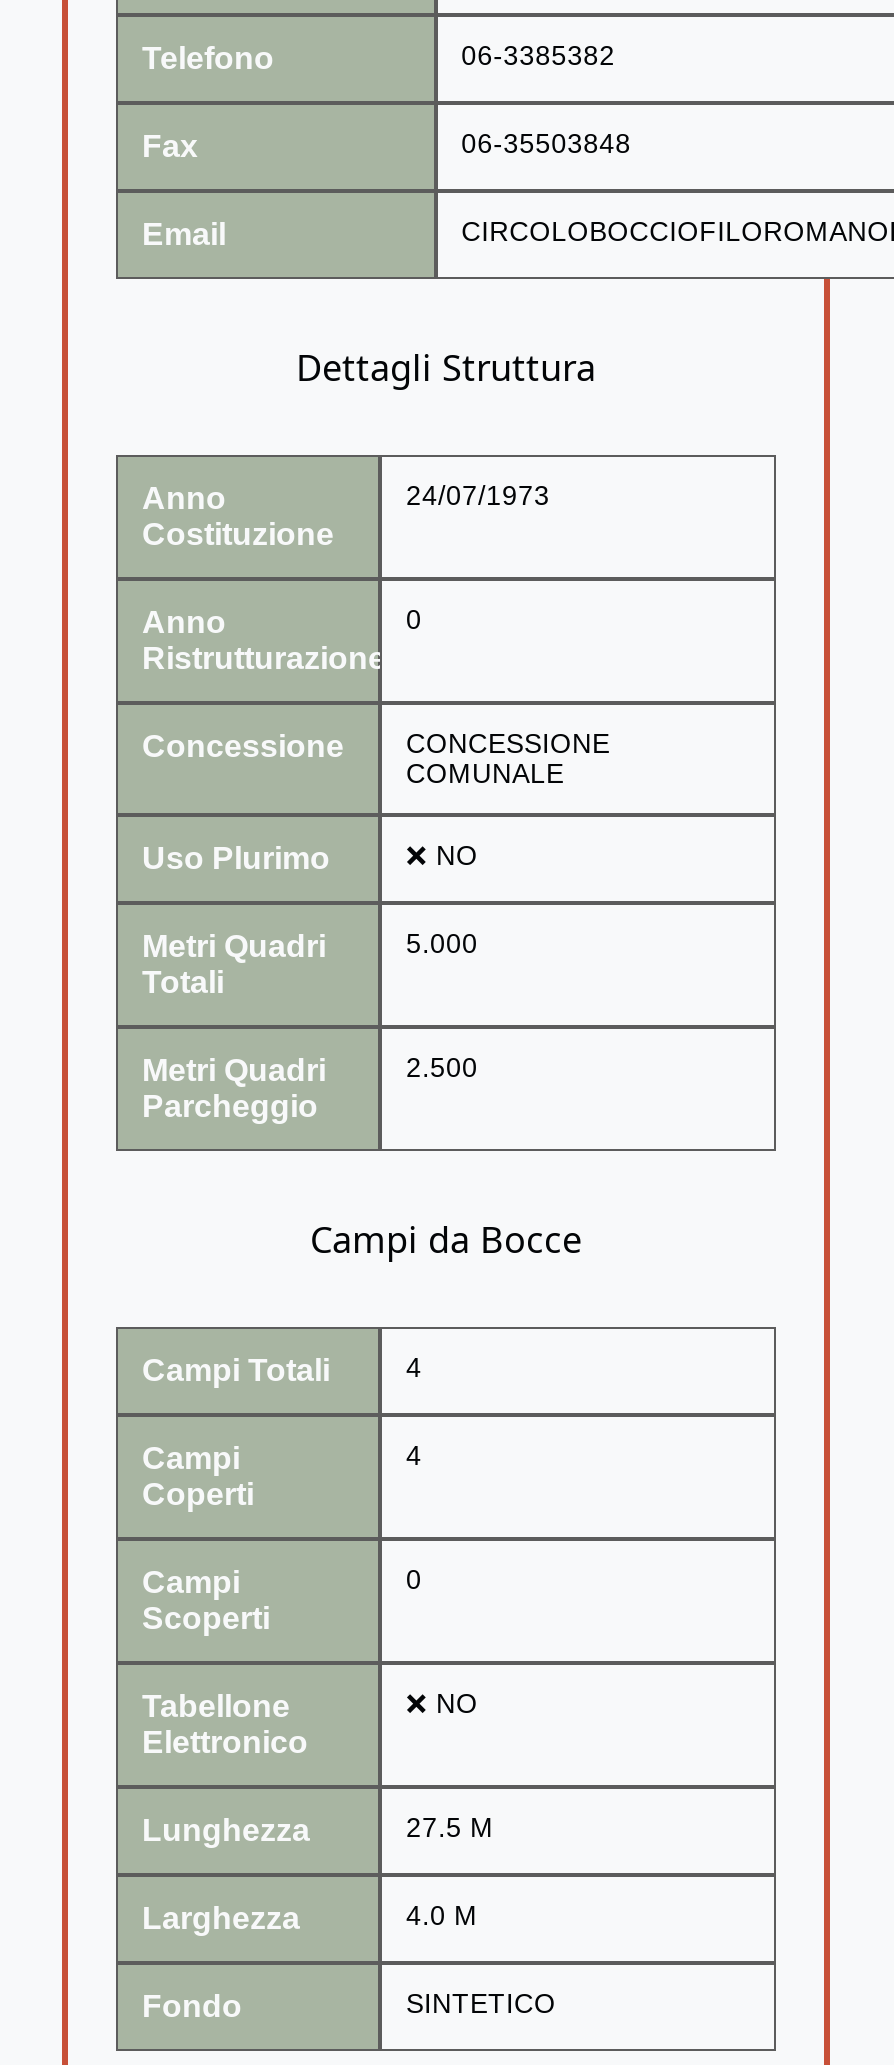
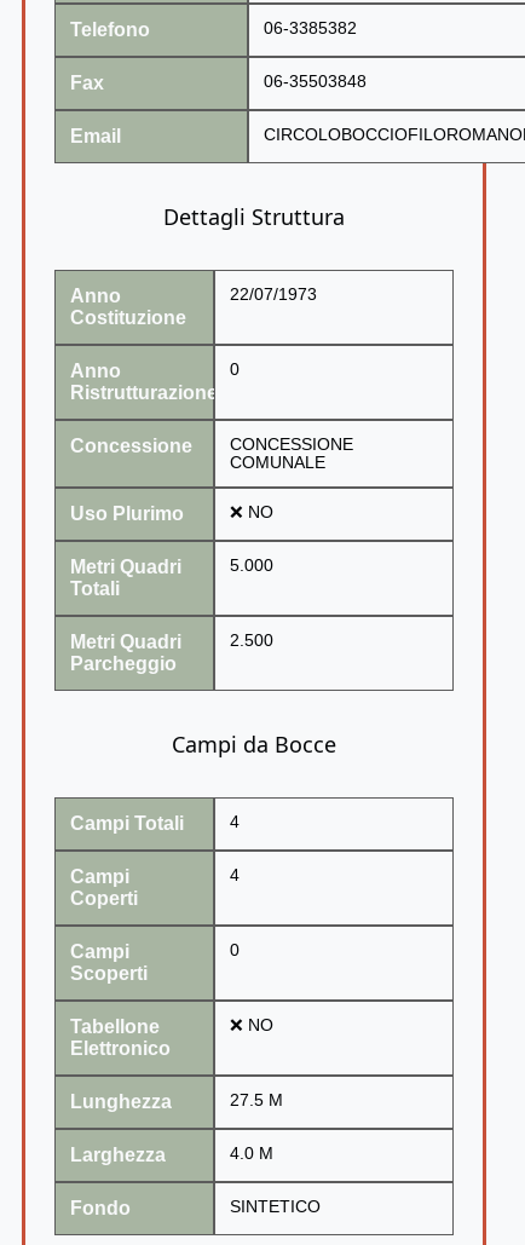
[406,481,550,511] 24/07/1973 -> [230,285,317,303] 22/07/1973

